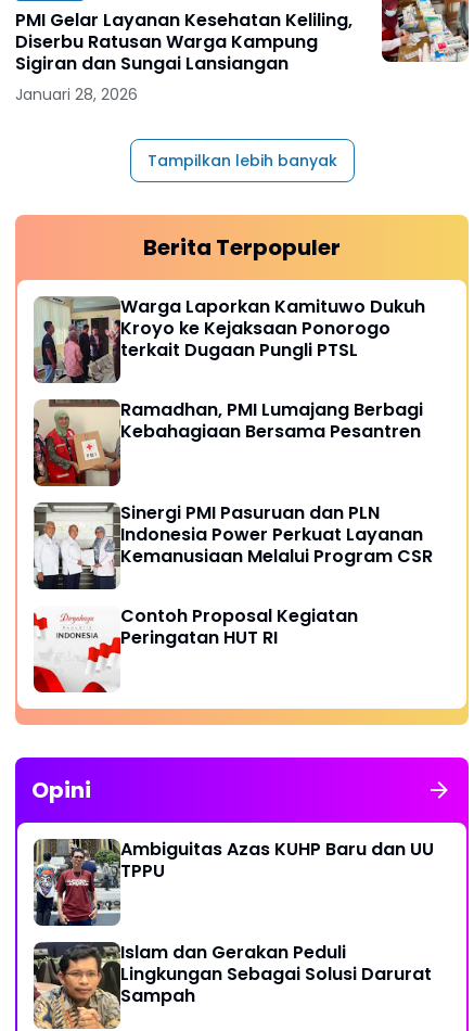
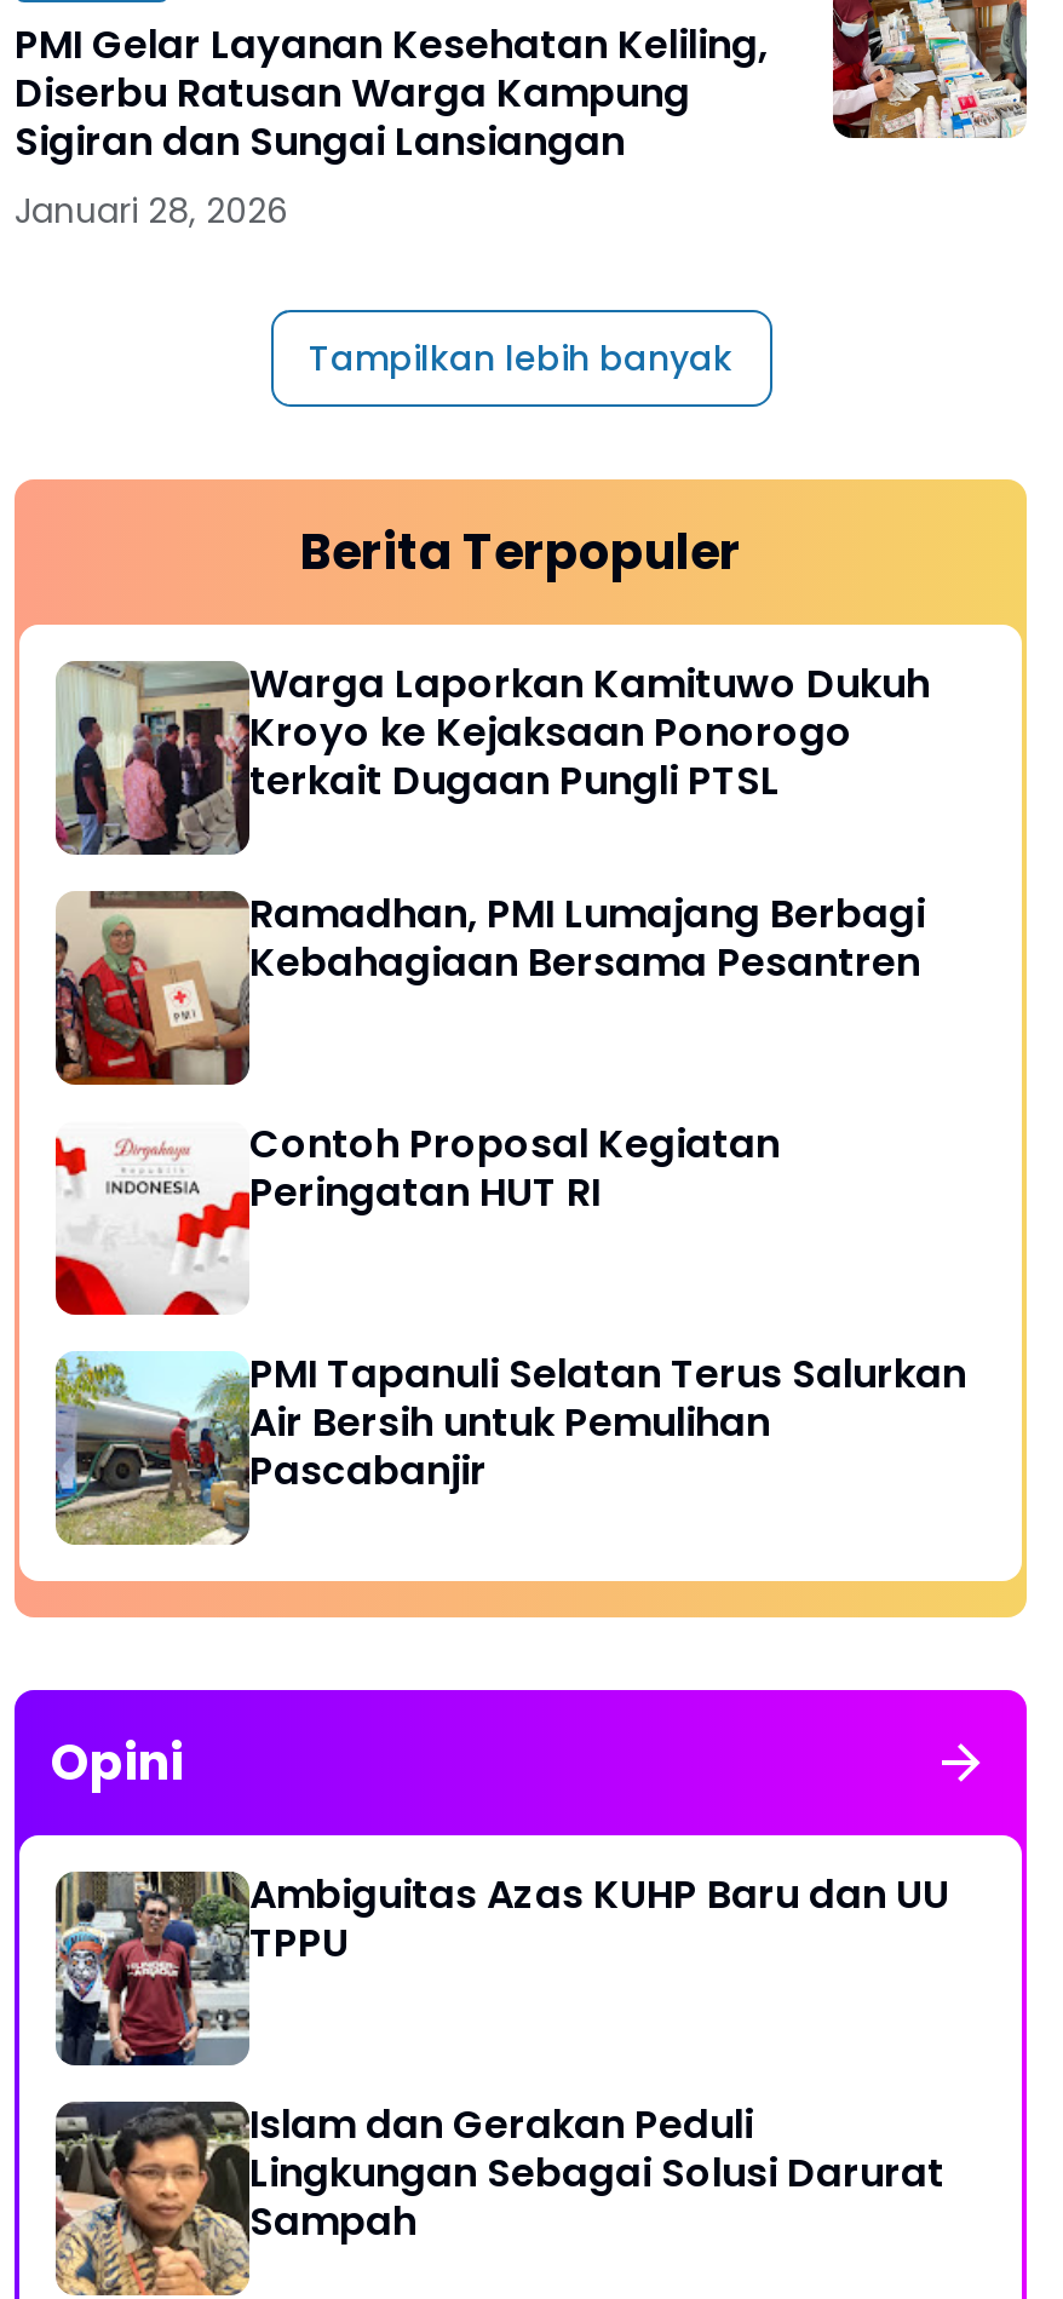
[34,500,433,590] [image] | Sinergi PMI Pasuruan dan PLN | Indonesia Power Perkuat Layanan | Kemanusiaan Melalui Program CSR -> none
moved [33,603,358,693] -> [53,1115,780,1317]: [image] | Contoh Proposal Kegiatan | Peringatan HUT RI
none -> [53,1345,966,1547] [image] | PMI Tapanuli Selatan Terus Salurkan | Air Bersih untuk Pemulihan | Pascabanjir

